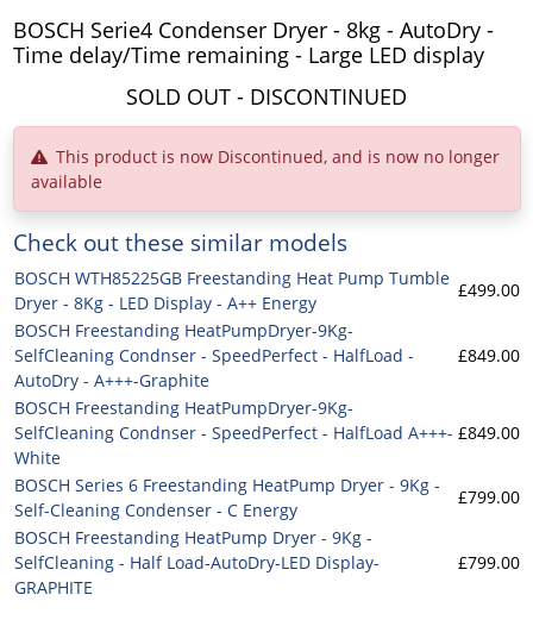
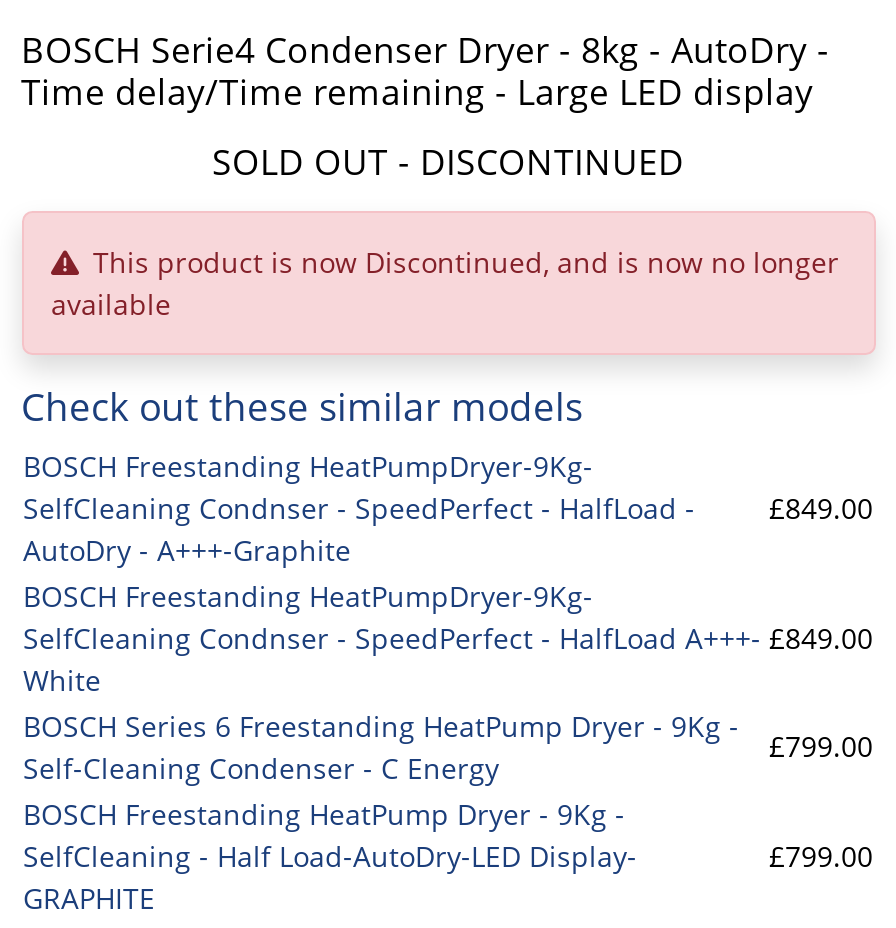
[14,267,449,315] BOSCH WTH85225GB Freestanding Heat Pump Tumble | Dryer - 8Kg - LED Display - A++ Energy -> none
[457,279,519,302] £499.00 -> none

